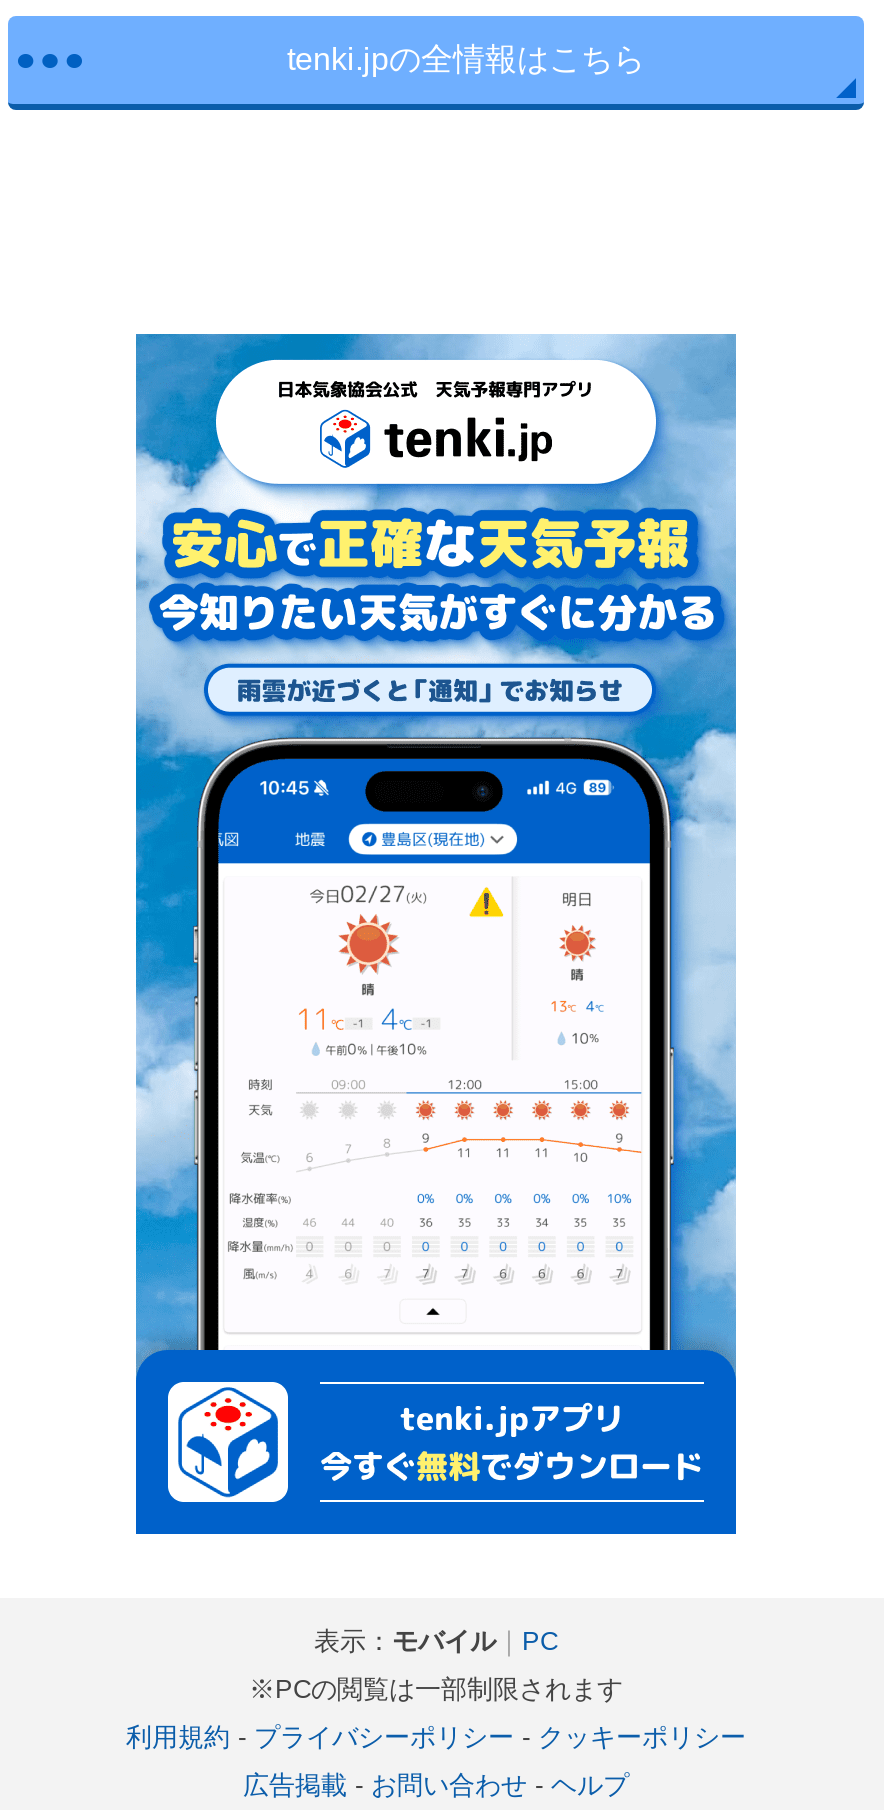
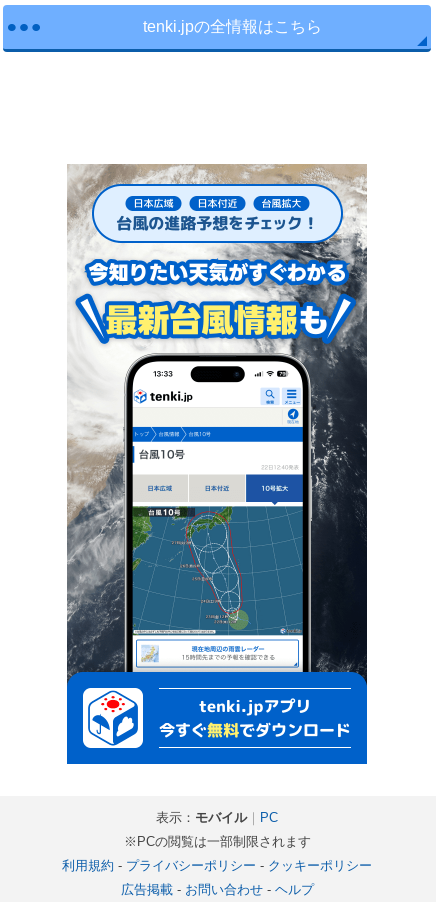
[134,332,738,1372] [image] -> [66,163,368,684] [image]

